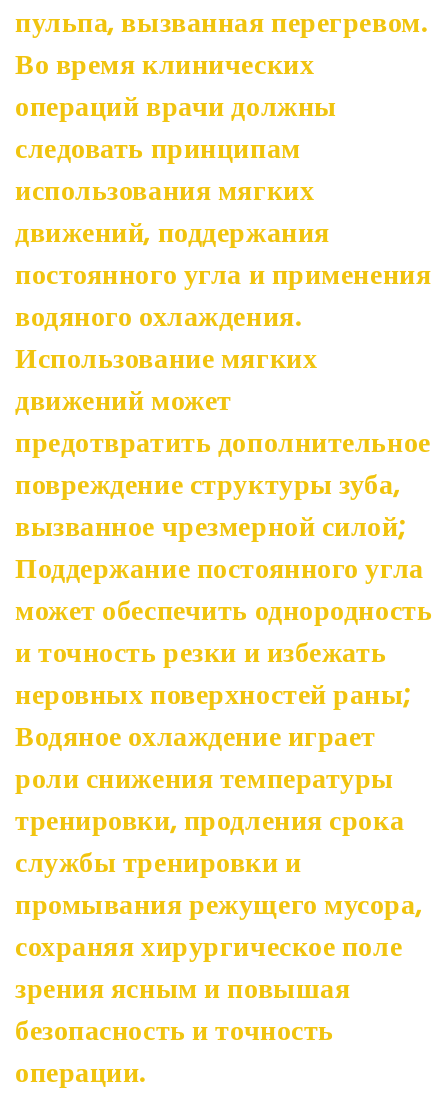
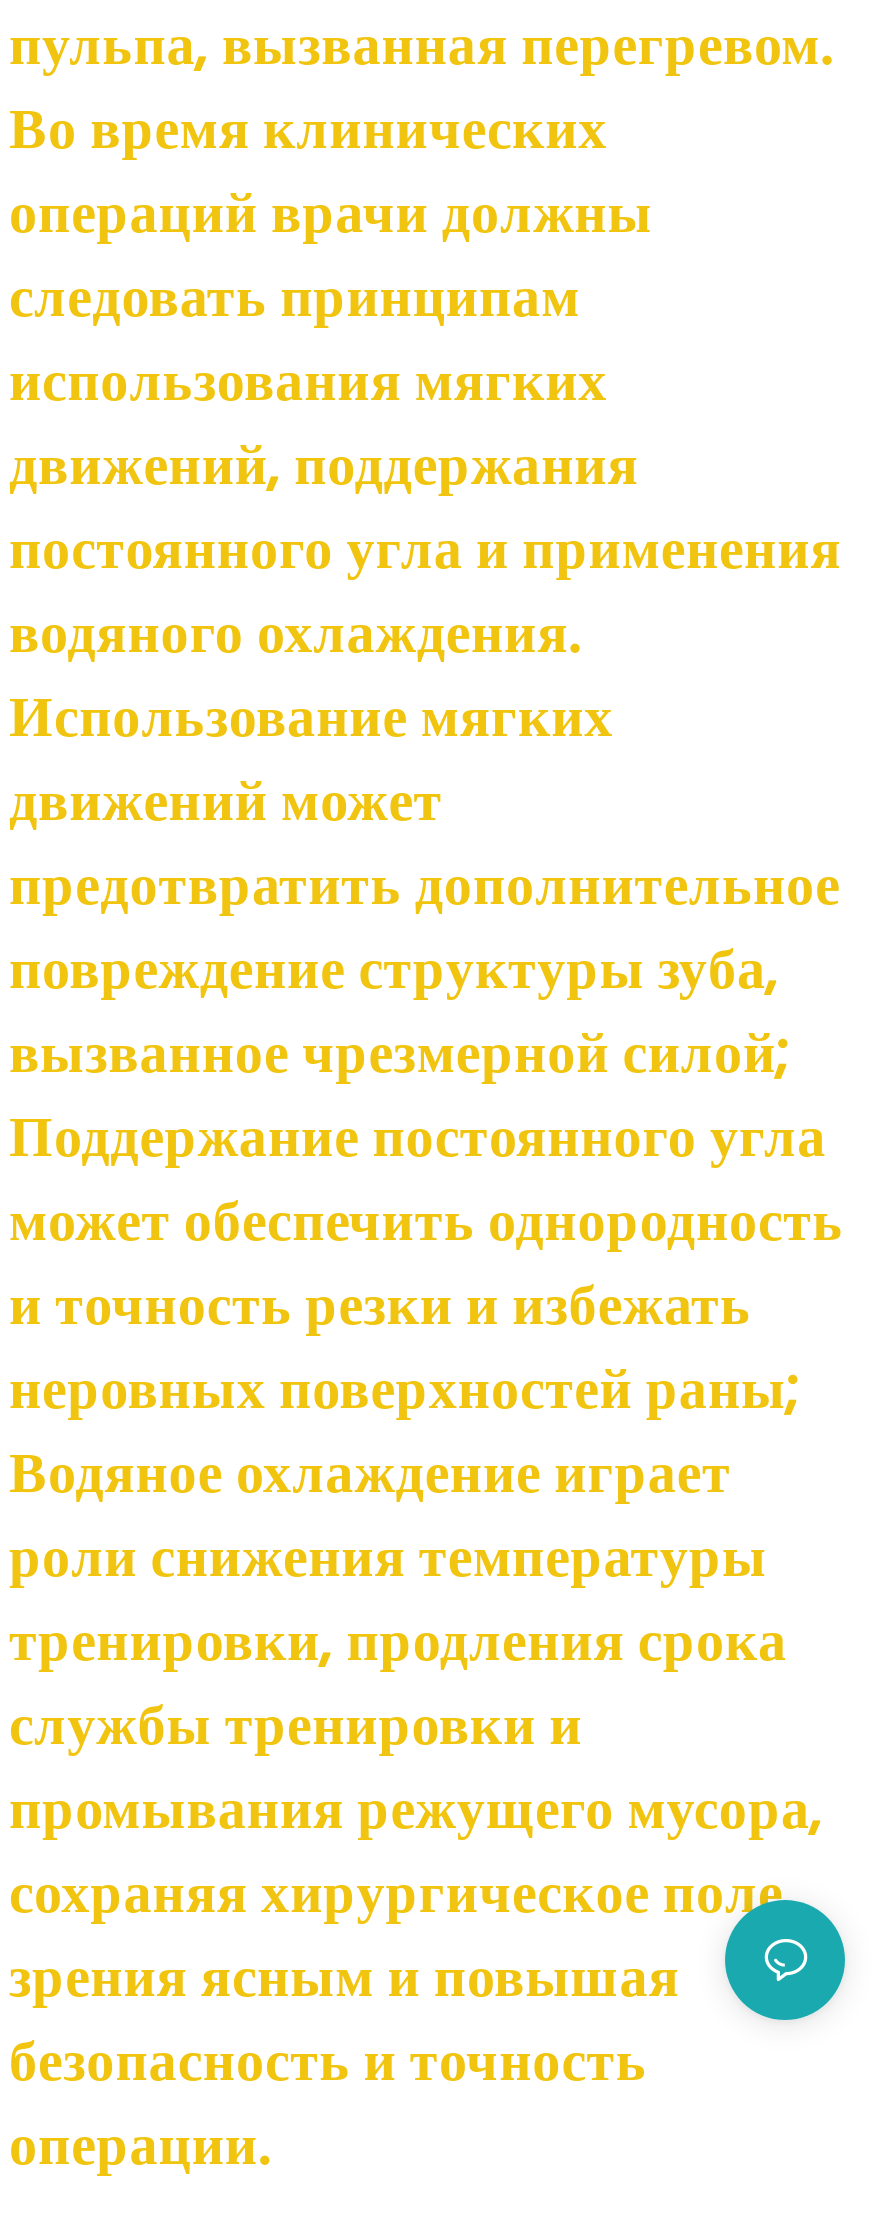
none -> [723,1898,847,2024] [image]

